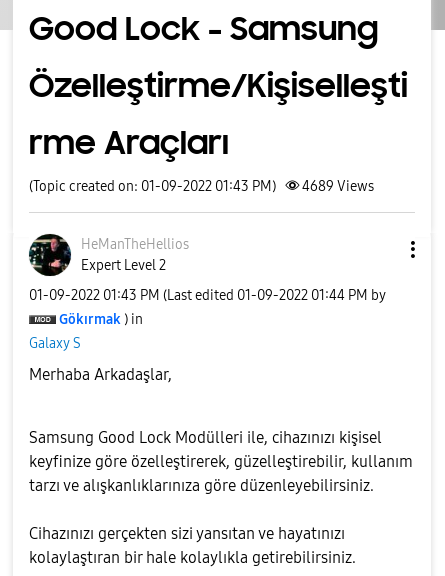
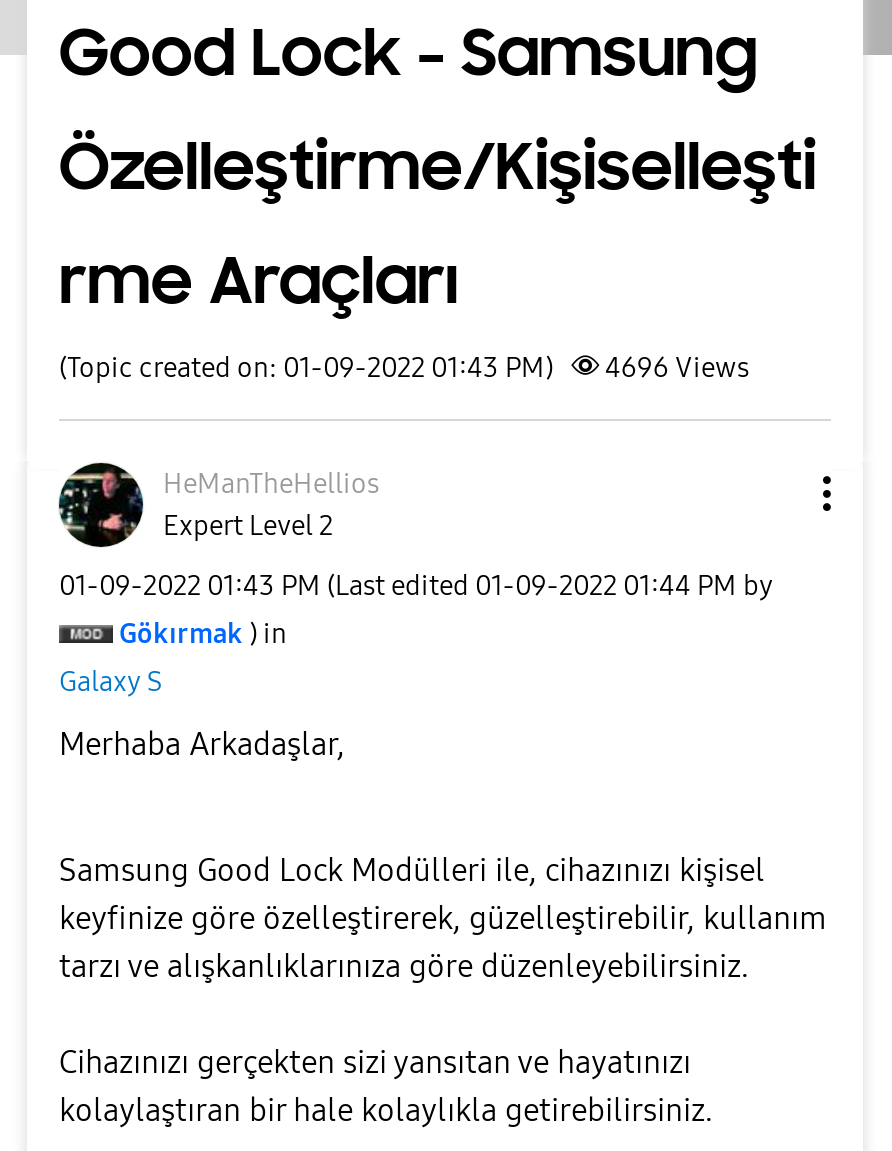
[29,178,374,195] (Topic created on: 01-09-2022 01:43 PM) 4689 Views -> [59,351,749,385] (Topic created on: 01-09-2022 01:43 PM) 4696 Views

